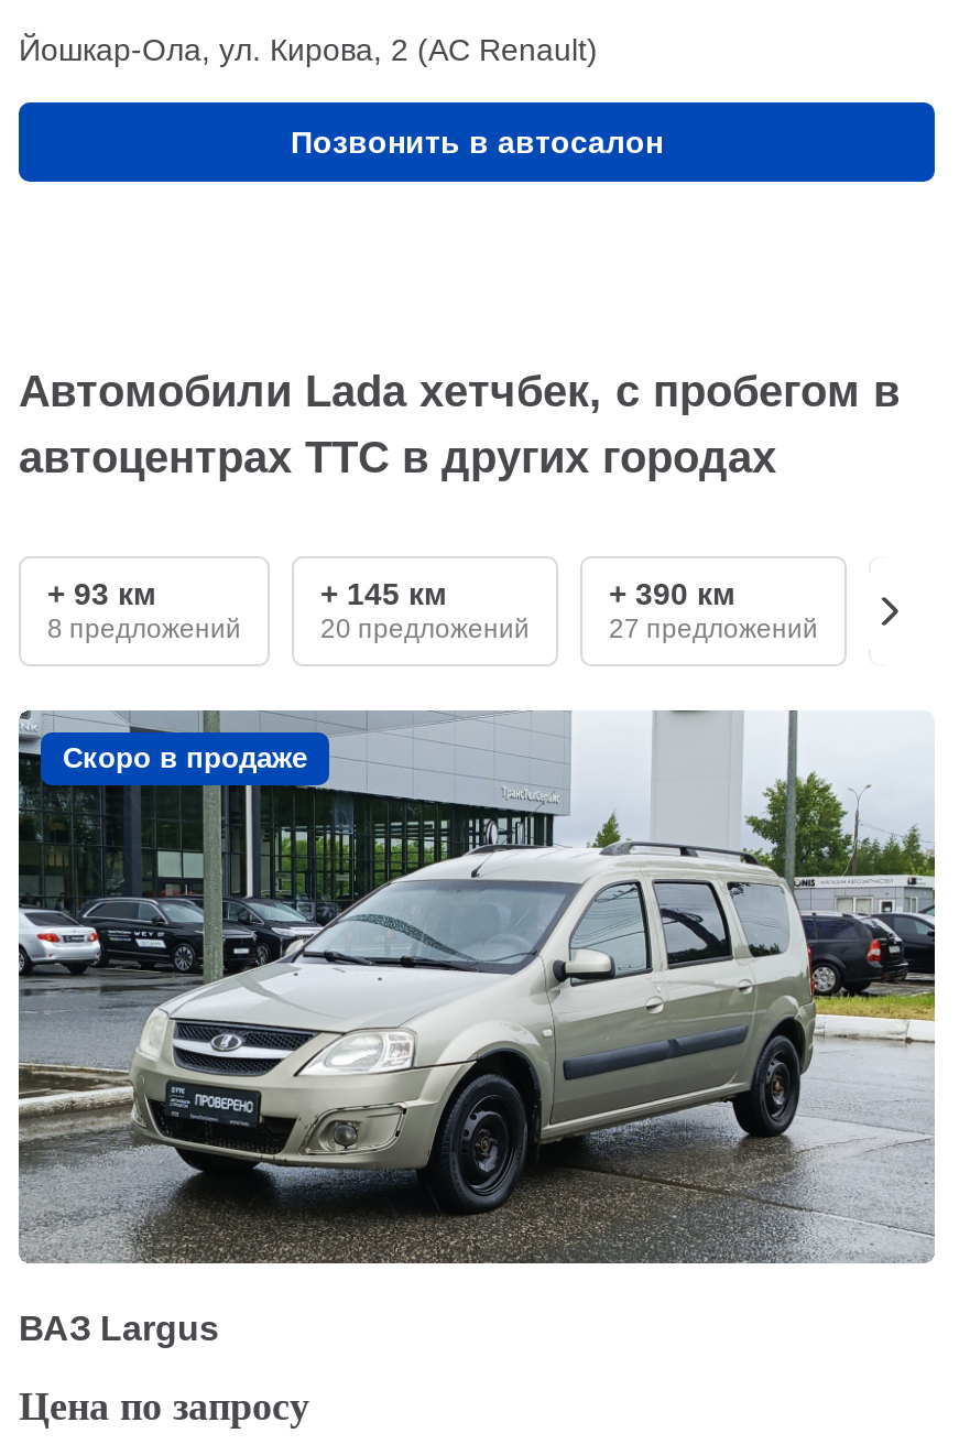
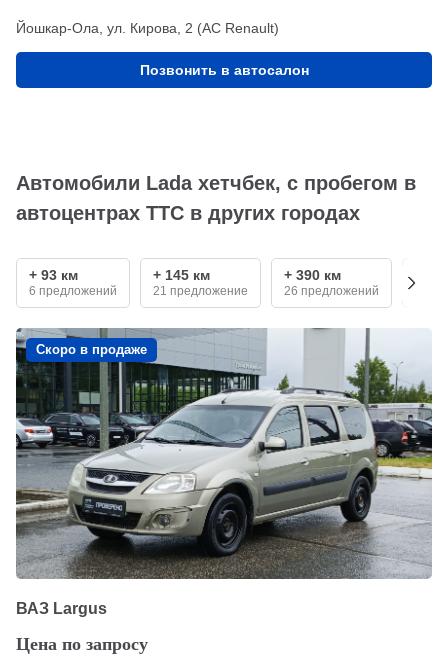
[47,615,241,645] 8 предложений -> [29,284,117,298] 6 предложений
[320,615,530,645] 20 предложений -> [153,284,248,298] 21 предложение
[609,615,818,645] 27 предложений -> [284,284,379,298] 26 предложений

